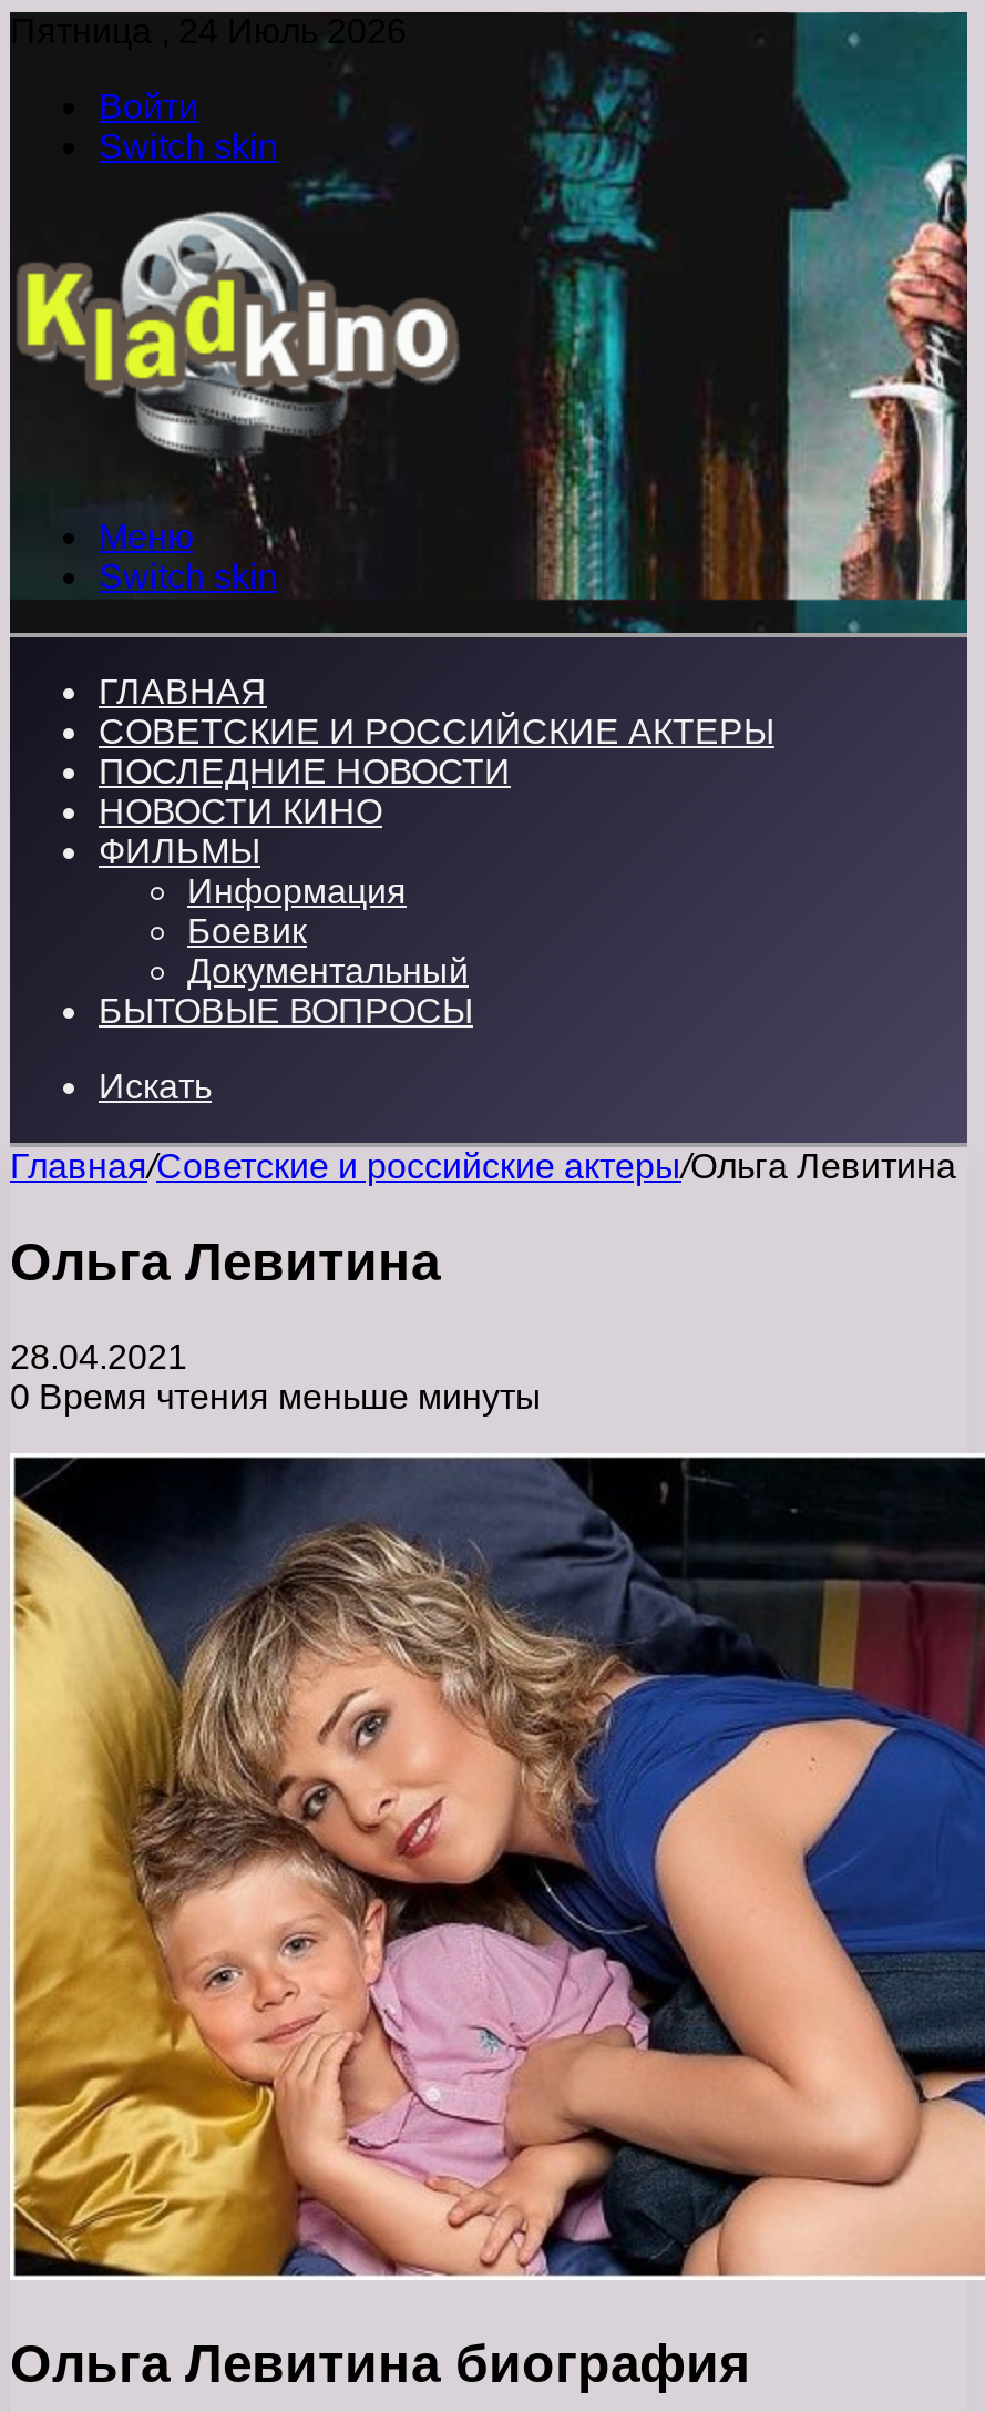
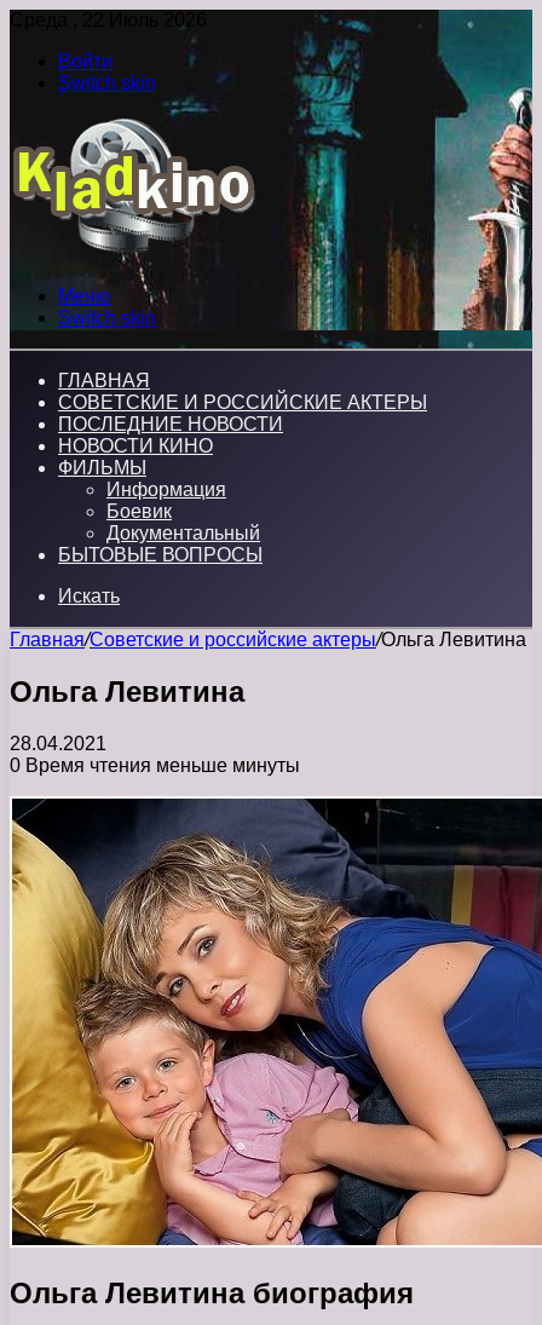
[10,12,407,50] Пятница , 24 Июль 2026 -> [10,10,207,30] Среда , 22 Июль 2026

